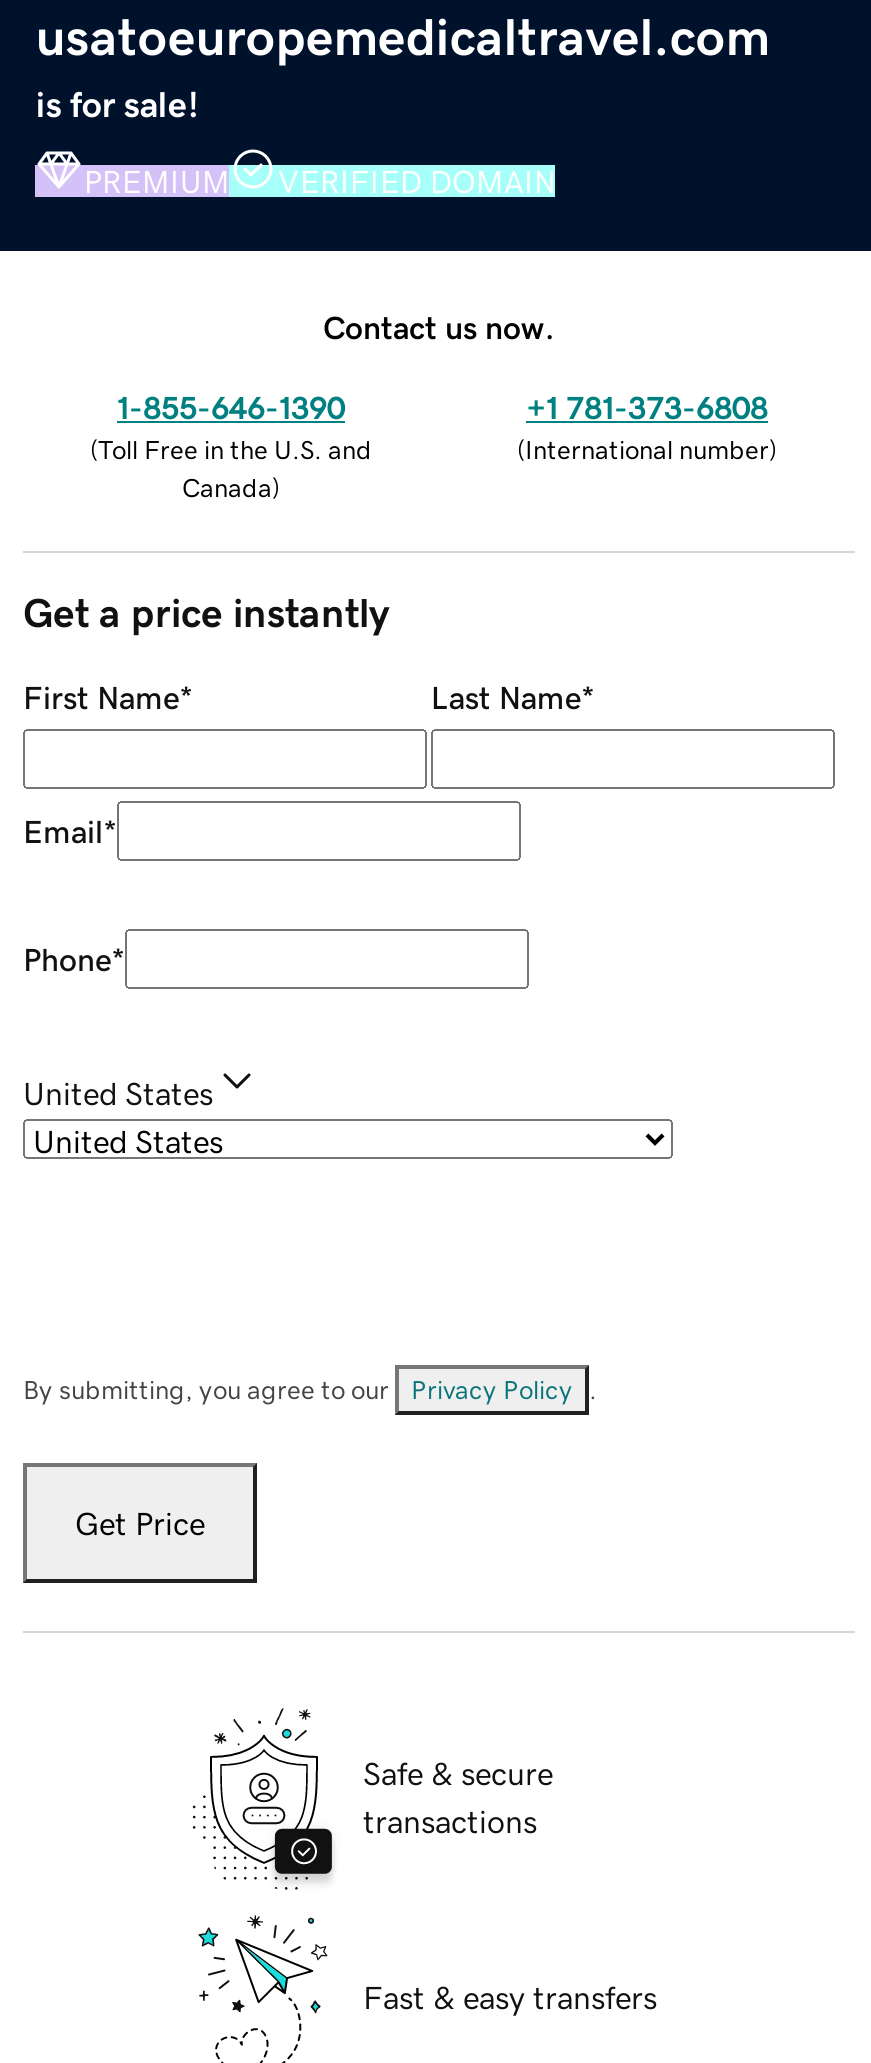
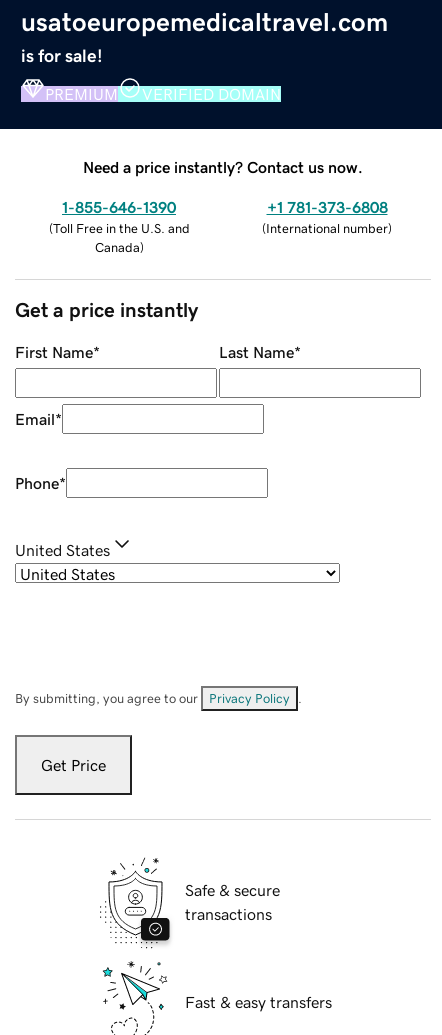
[323,310,555,342] Contact us now. -> [83,159,363,175] Need a price instantly? Contact us now.

